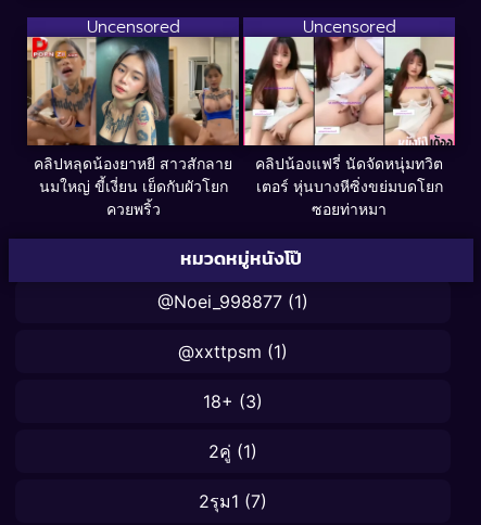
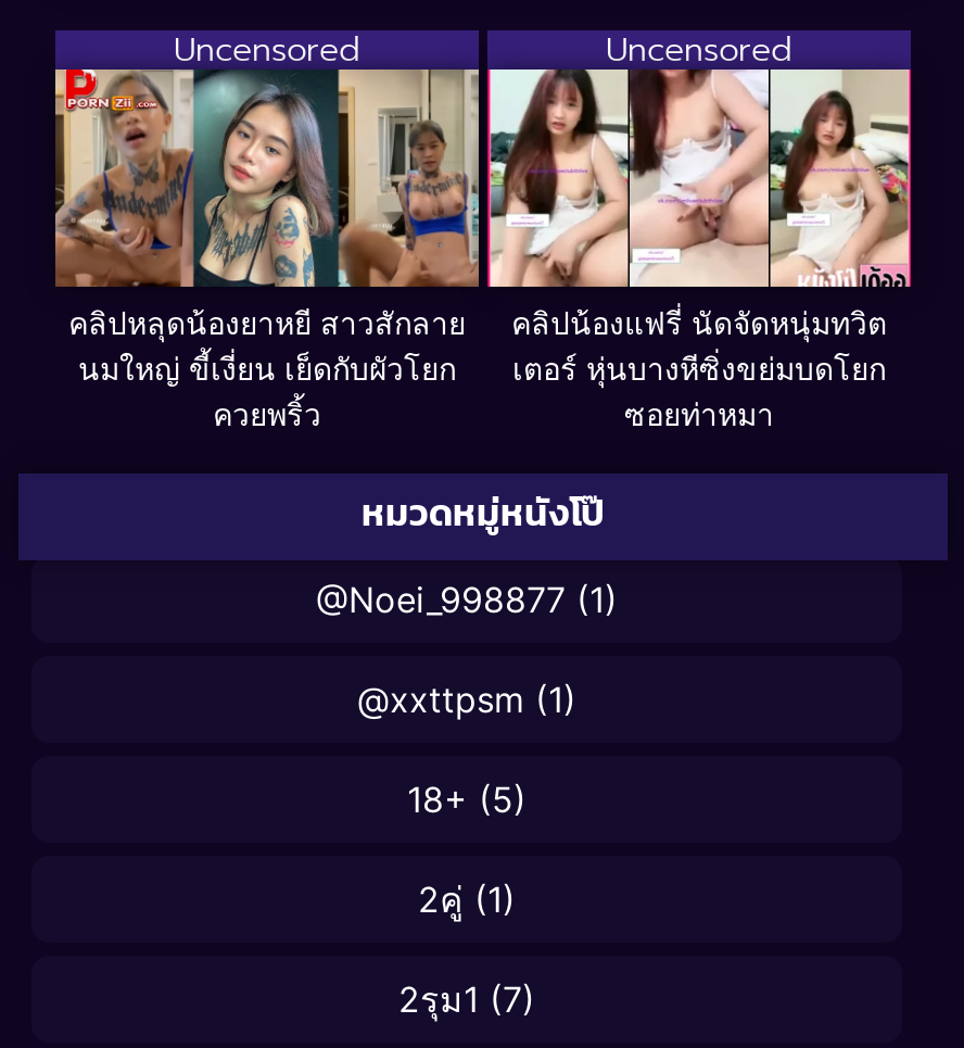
[203,391,263,413] 18+ (3) -> [407,778,527,822] 18+ (5)

